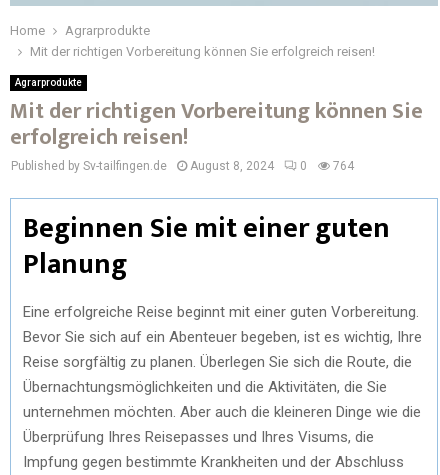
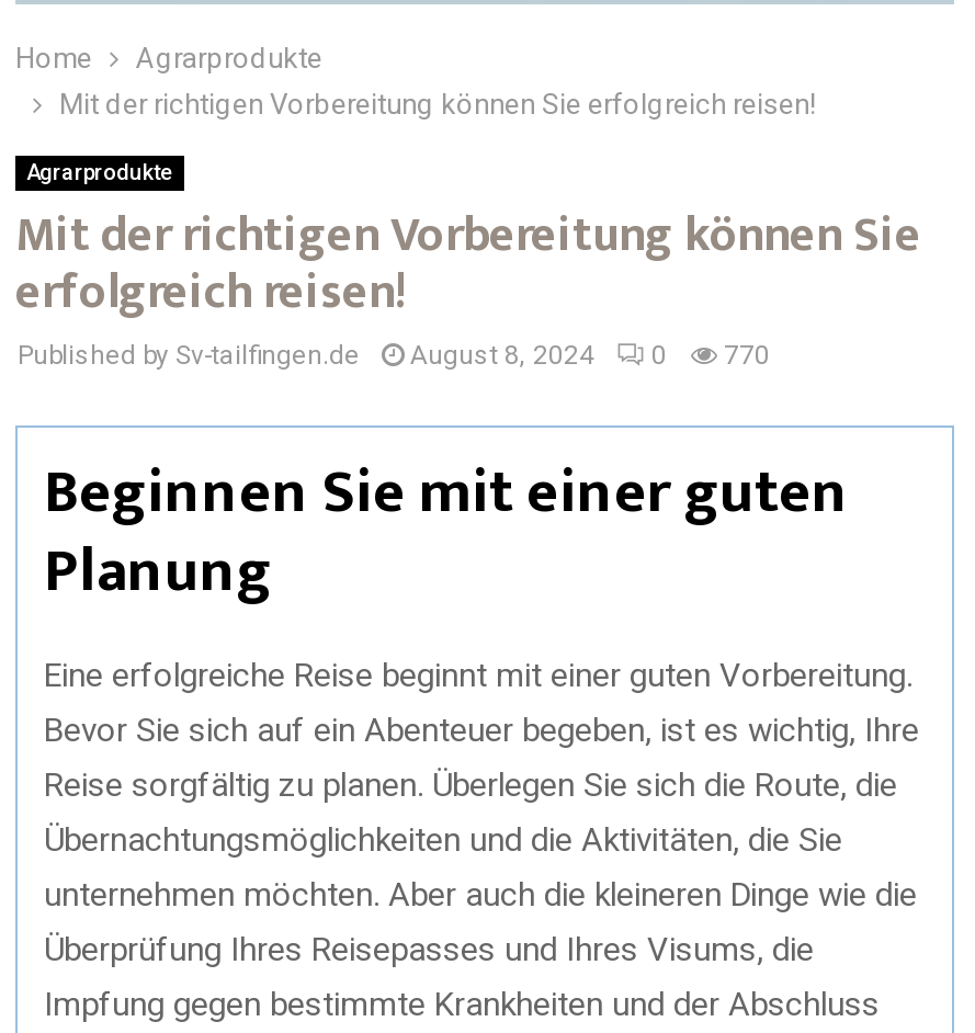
[11,159,354,173] Published by Sv-tailfingen.de August 8, 2024 0 764 -> [18,340,770,371] Published by Sv-tailfingen.de August 8, 2024 0 770

